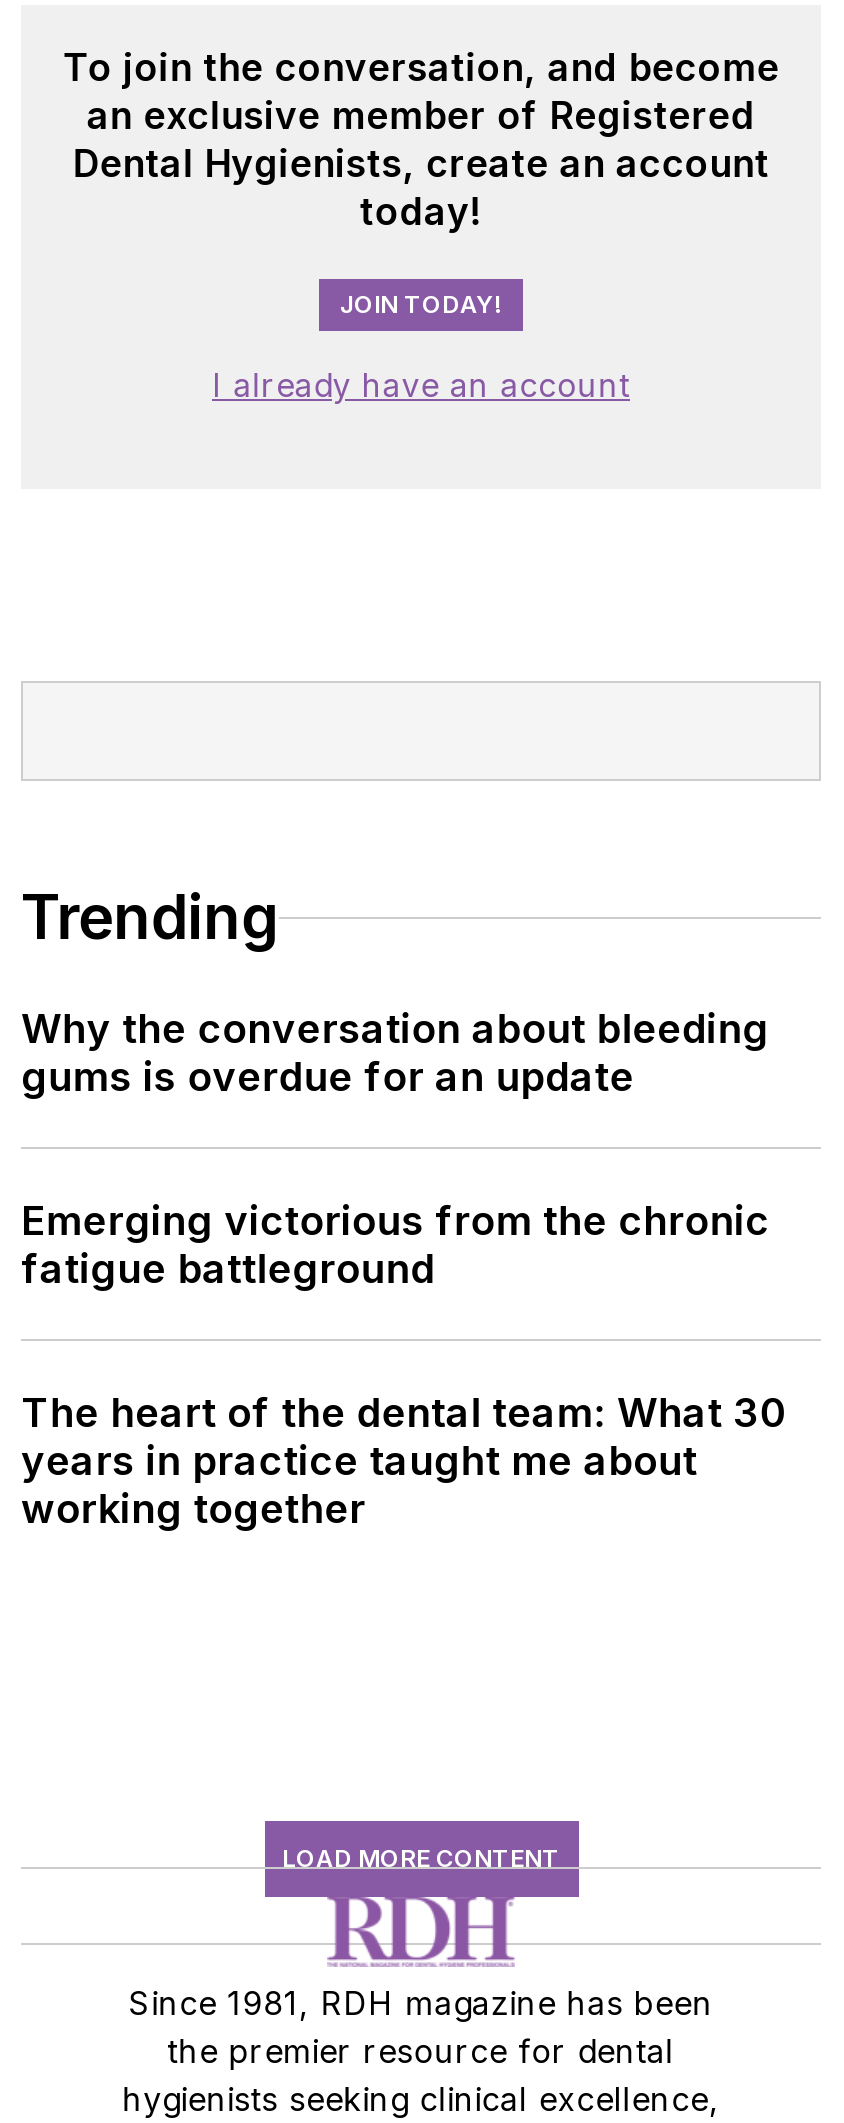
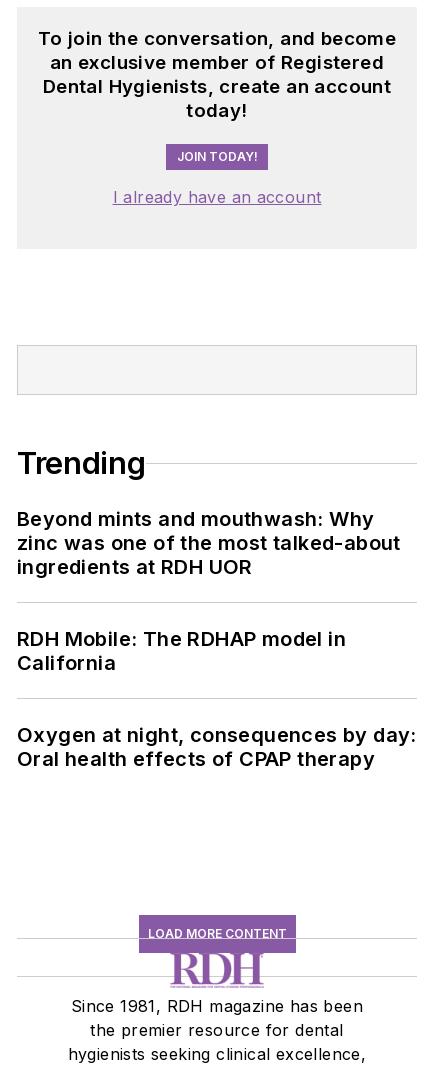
[21,1005,769,1101] Why the conversation about bleeding | gums is overdue for an update -> [17,507,401,579] Beyond mints and mouthwash: Why | zinc was one of the most talked-about | ingredients at RDH UOR
[21,1197,770,1293] Emerging victorious from the chronic | fatigue battleground -> [17,627,346,675] RDH Mobile: The RDHAP model in | California
[21,1389,787,1533] The heart of the dental team: What 30 | years in practice taught me about | working together -> [17,723,417,771] Oxygen at night, consequences by day: | Oral health effects of CPAP therapy

